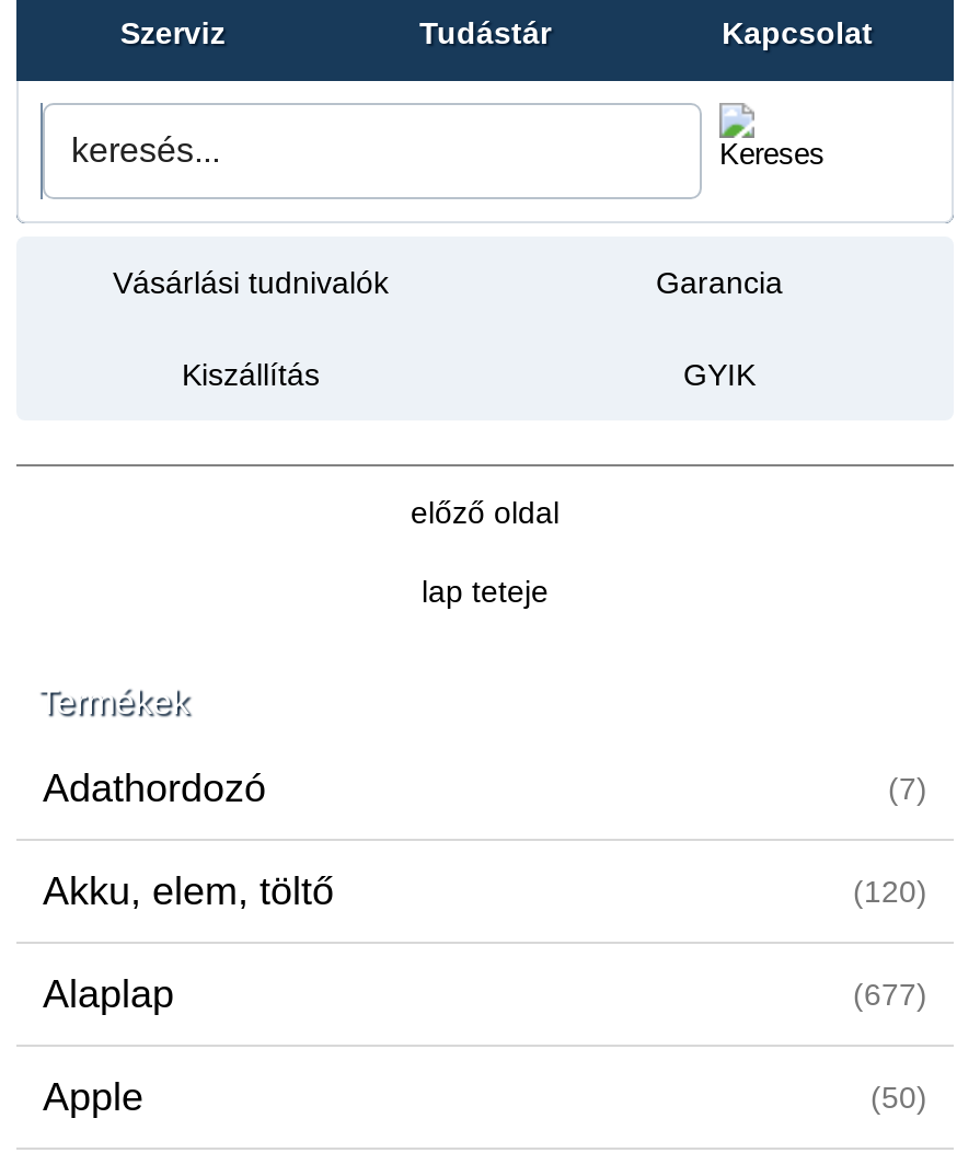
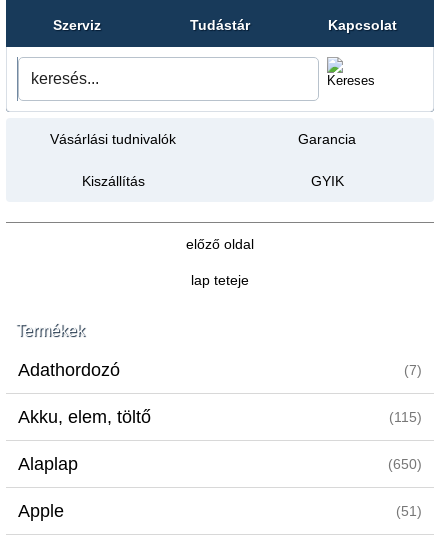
[853,874,927,909] (120) -> [389,409,422,425] (115)
[853,977,927,1012] (677) -> [388,456,422,472] (650)
[870,1080,927,1115] (50) -> [396,503,422,519] (51)

